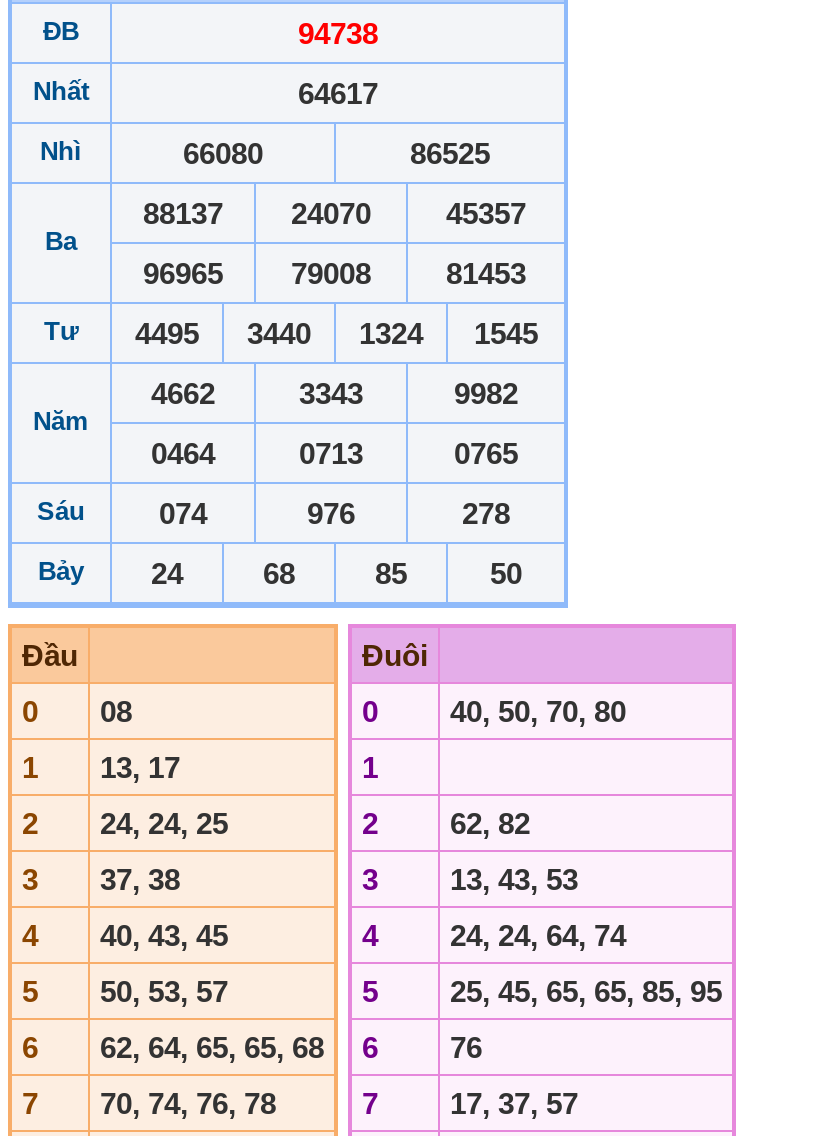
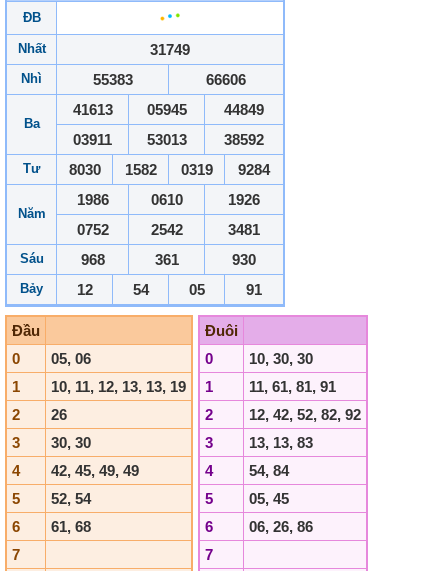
[298,16,378,50] 94738 -> none
[298,76,378,110] 64617 -> [150,41,190,58] 31749
[183,136,263,170] 66080 -> [92,71,132,88] 55383
[410,136,490,170] 86525 -> [206,71,246,88] 66606
[143,196,223,230] 88137 -> [72,101,112,118] 41613
[291,196,371,230] 24070 -> [146,101,186,118] 05945
[446,196,526,230] 45357 -> [224,101,264,118] 44849
[143,256,223,290] 96965 -> [73,131,112,148] 03911
[291,256,371,290] 79008 -> [146,131,186,148] 53013
[446,256,526,290] 81453 -> [224,131,264,148] 38592
[135,316,199,350] 4495 -> [68,161,100,178] 8030
[247,316,311,350] 3440 -> [124,161,156,178] 1582
[359,316,423,350] 1324 -> [180,161,212,178] 0319
[474,316,538,350] 1545 -> [238,161,270,178] 9284
[151,376,215,410] 4662 -> [76,191,108,208] 1986
[299,376,363,410] 3343 -> [150,191,182,208] 0610
[454,376,518,410] 9982 -> [228,191,260,208] 1926
[151,436,215,470] 0464 -> [76,221,108,238] 0752
[299,436,363,470] 0713 -> [150,221,182,238] 2542
[454,436,518,470] 0765 -> [228,221,260,238] 3481
[159,496,207,530] 074 -> [80,251,104,268] 968
[307,496,355,530] 976 -> [154,251,178,268] 361
[462,496,510,530] 278 -> [232,251,256,268] 930
[151,556,183,590] 24 -> [76,281,92,298] 12
[263,556,295,590] 68 -> [132,281,148,298] 54
[375,556,407,590] 85 -> [188,281,204,298] 05
[490,556,522,590] 50 -> [246,281,262,298] 91
[22,694,132,728] 0 08 -> [12,350,91,367] 0 05, 06
[450,694,626,728] 40, 50, 70, 80 -> [249,350,313,367] 10, 30, 30
[100,750,180,784] 13, 17 -> [51,378,186,395] 10, 11, 12, 13, 13, 19
none -> [249,378,336,395] 11, 61, 81, 91
[22,806,228,840] 2 24, 24, 25 -> [12,406,67,423] 2 26
[450,806,530,840] 62, 82 -> [249,406,361,423] 12, 42, 52, 82, 92
[22,862,180,896] 3 37, 38 -> [12,434,91,451] 3 30, 30
[450,862,578,896] 13, 43, 53 -> [249,434,313,451] 13, 13, 83
[22,918,228,952] 4 40, 43, 45 -> [12,462,139,479] 4 42, 45, 49, 49
[450,918,626,952] 24, 24, 64, 74 -> [249,462,289,479] 54, 84
[22,974,228,1008] 5 50, 53, 57 -> [12,490,91,507] 5 52, 54
[450,974,722,1008] 25, 45, 65, 65, 85, 95 -> [249,490,289,507] 05, 45
[100,1030,324,1064] 62, 64, 65, 65, 68 -> [51,518,91,535] 61, 68
[450,1030,482,1064] 76 -> [249,518,313,535] 06, 26, 86
[100,1086,276,1120] 70, 74, 76, 78 -> none
[450,1086,578,1120] 17, 37, 57 -> none

